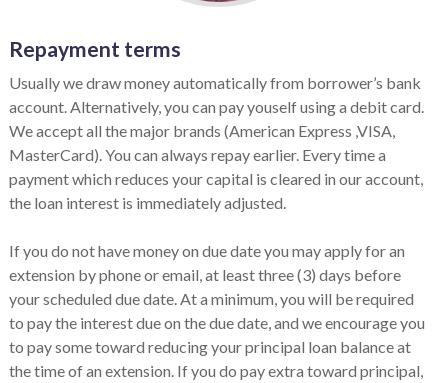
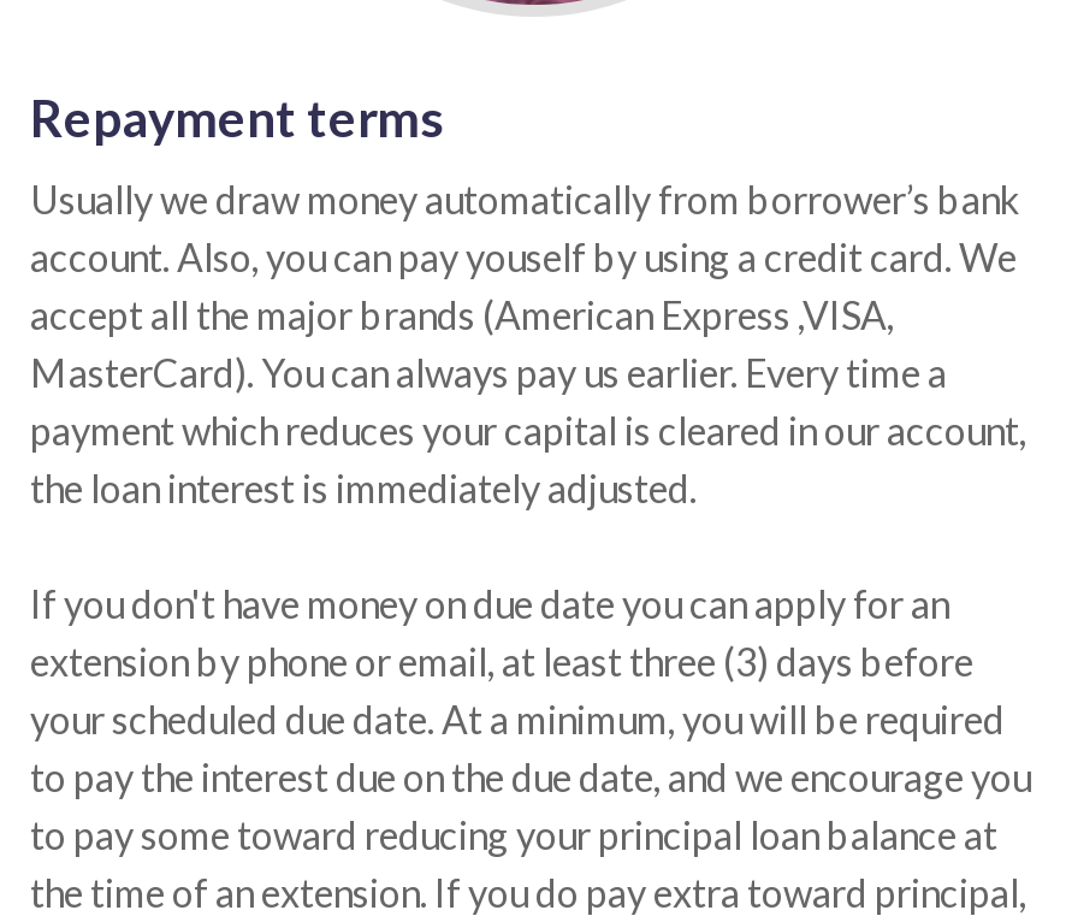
[9,97,424,164] account. Alternatively, you can pay youself using a debit card. | We accept all the major brands (American Express ,VISA, | MasterCard). You can always repay earlier. Every time a -> [30,234,1017,395] account. Also, you can pay youself by using a credit card. We | accept all the major brands (American Express ,VISA, | MasterCard). You can always pay us earlier. Every time a
[9,241,405,260] If you do not have money on due date you may apply for an -> [30,580,949,626] If you don't have money on due date you can apply for an

